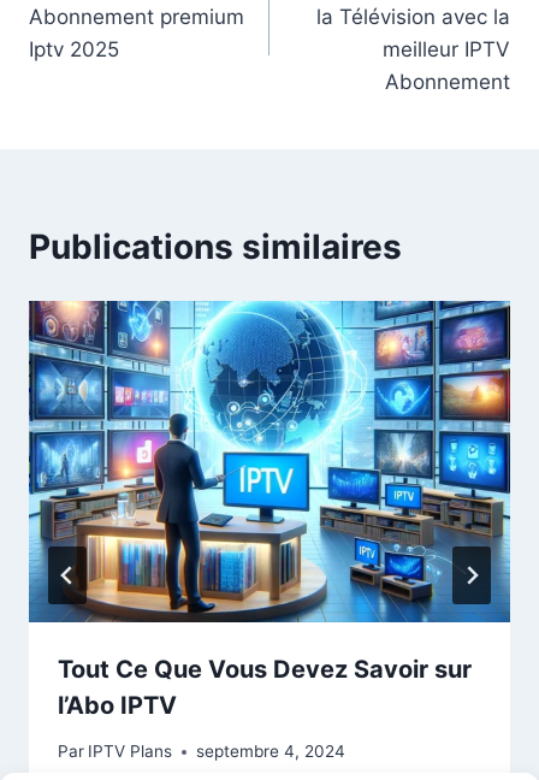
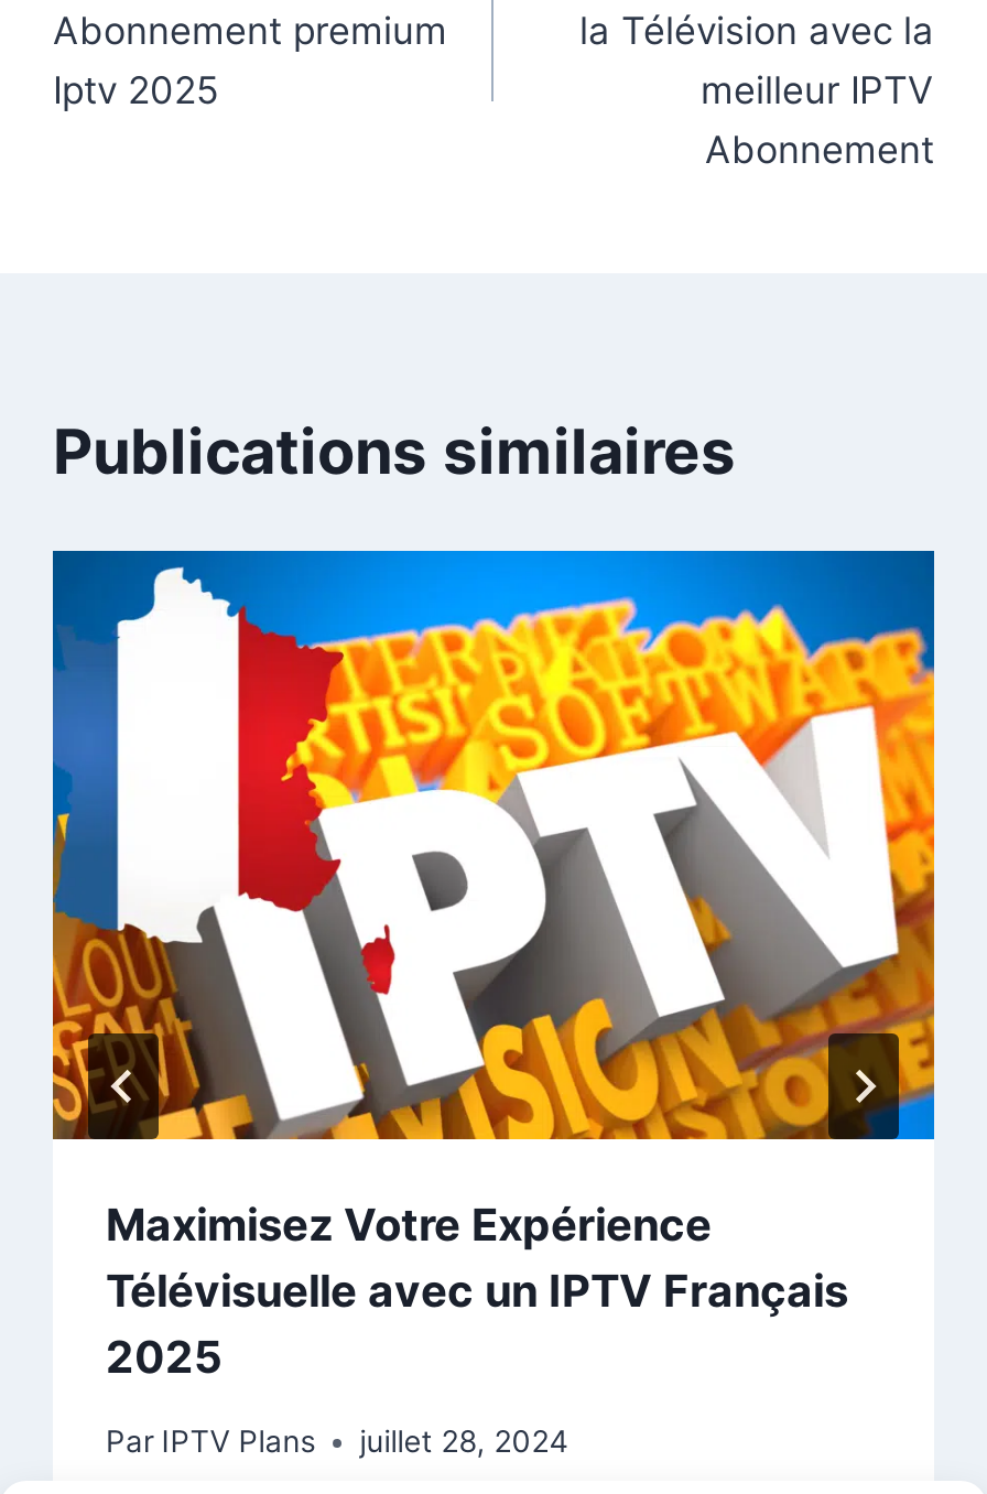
[28,300,511,719] [image] | Tout Ce Que Vous Devez Savoir sur | l’Abo IPTV -> [51,549,936,1383] [image] | Maximisez Votre Expérience | Télévisuelle avec un IPTV Français | 2025
[58,742,346,761] Par IPTV Plans septembre 4, 2024 -> [106,1424,569,1459] Par IPTV Plans juillet 28, 2024

